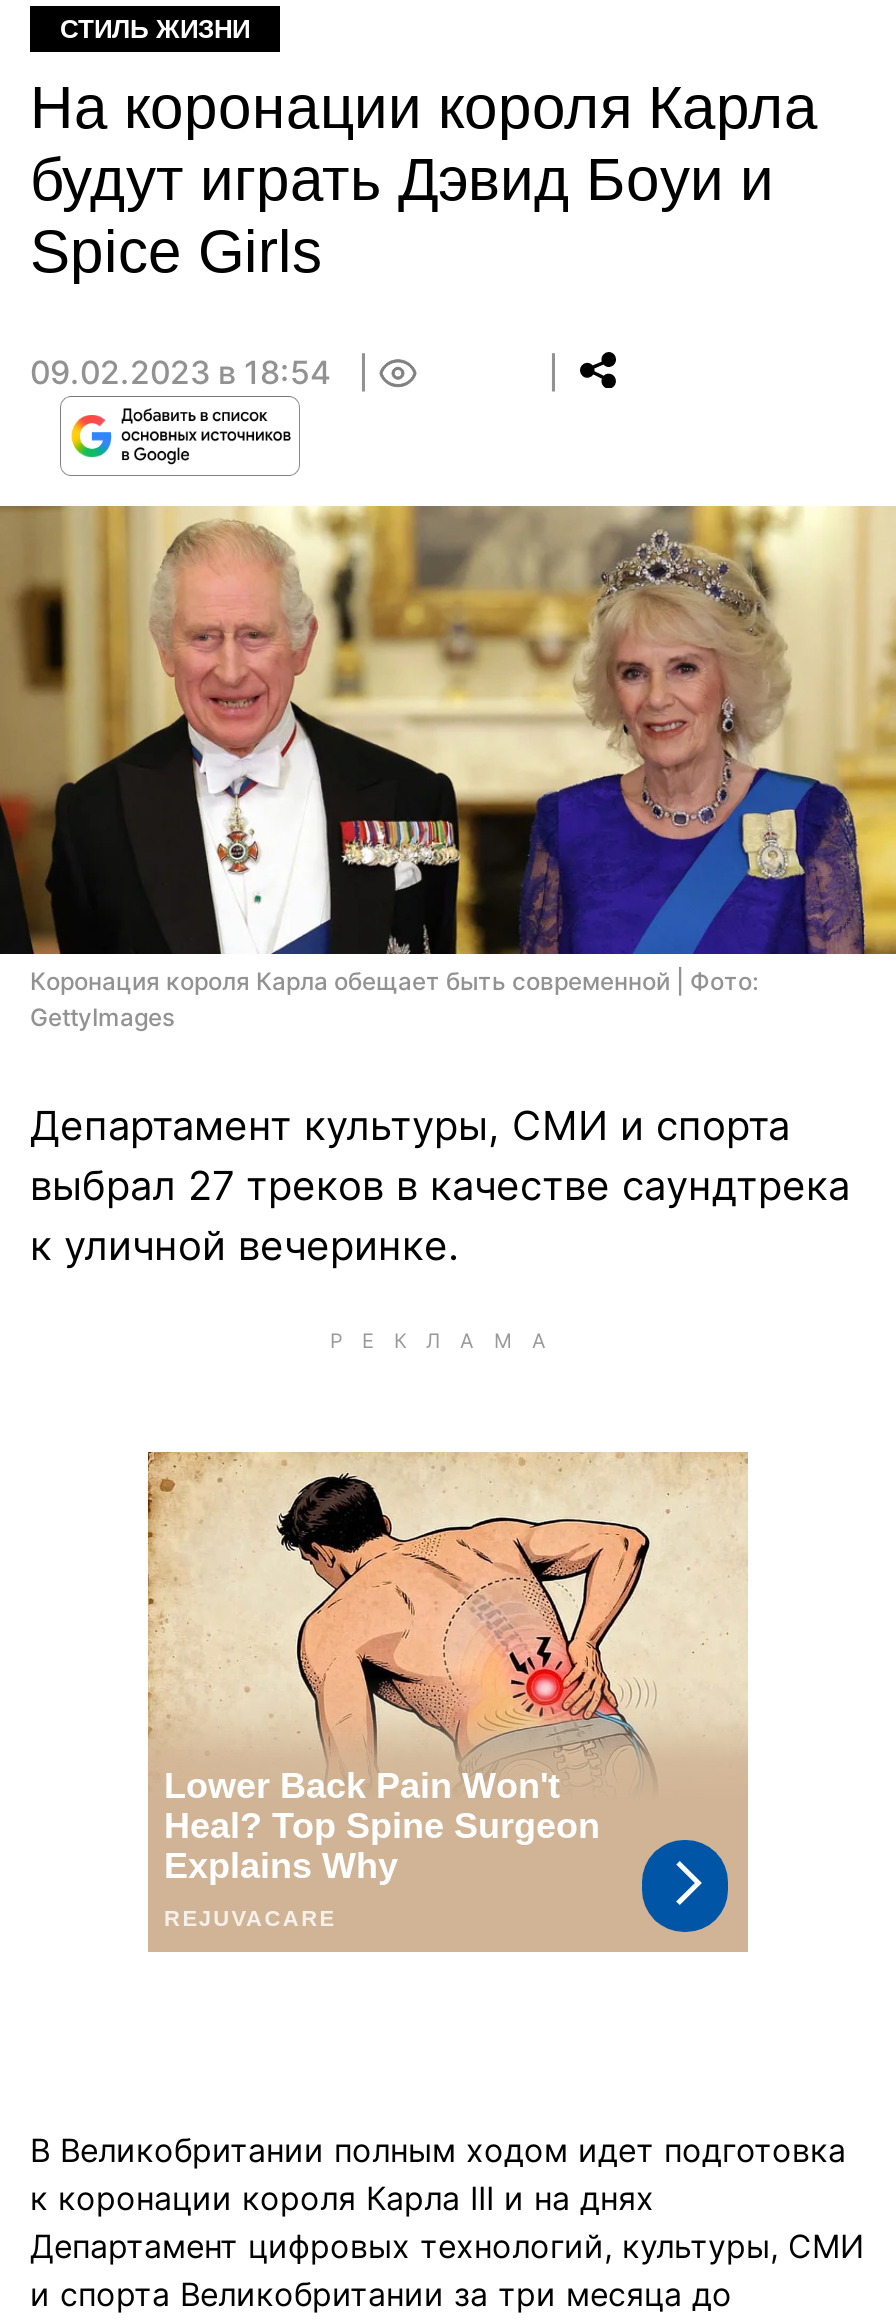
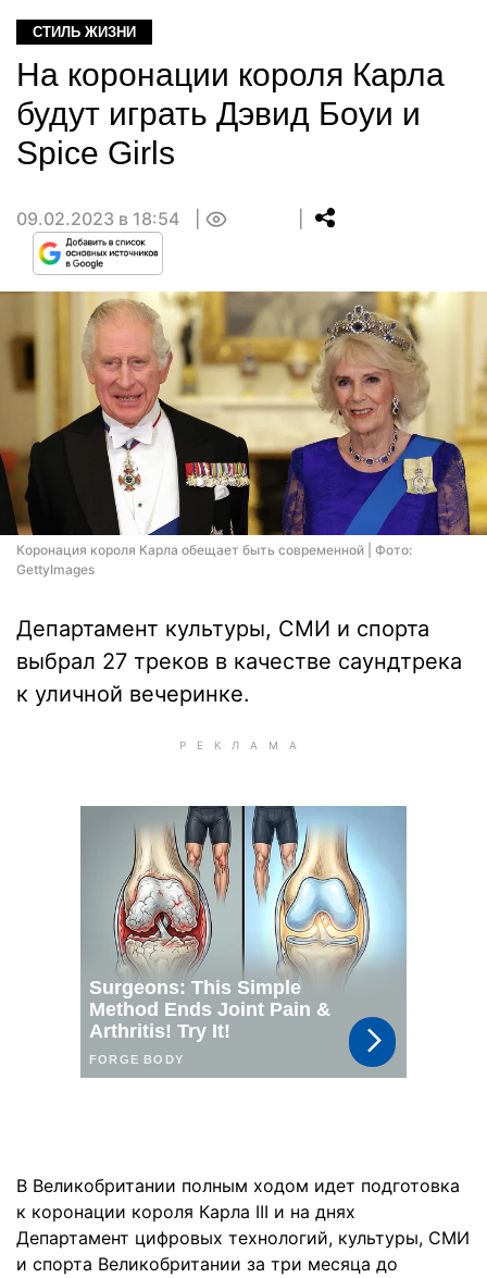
[146,1452,748,1952] [image] -> [79,805,408,1078] [image]

